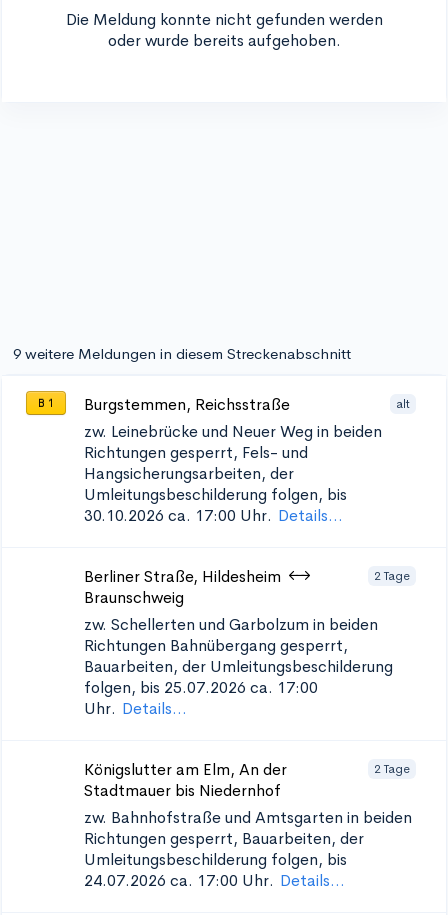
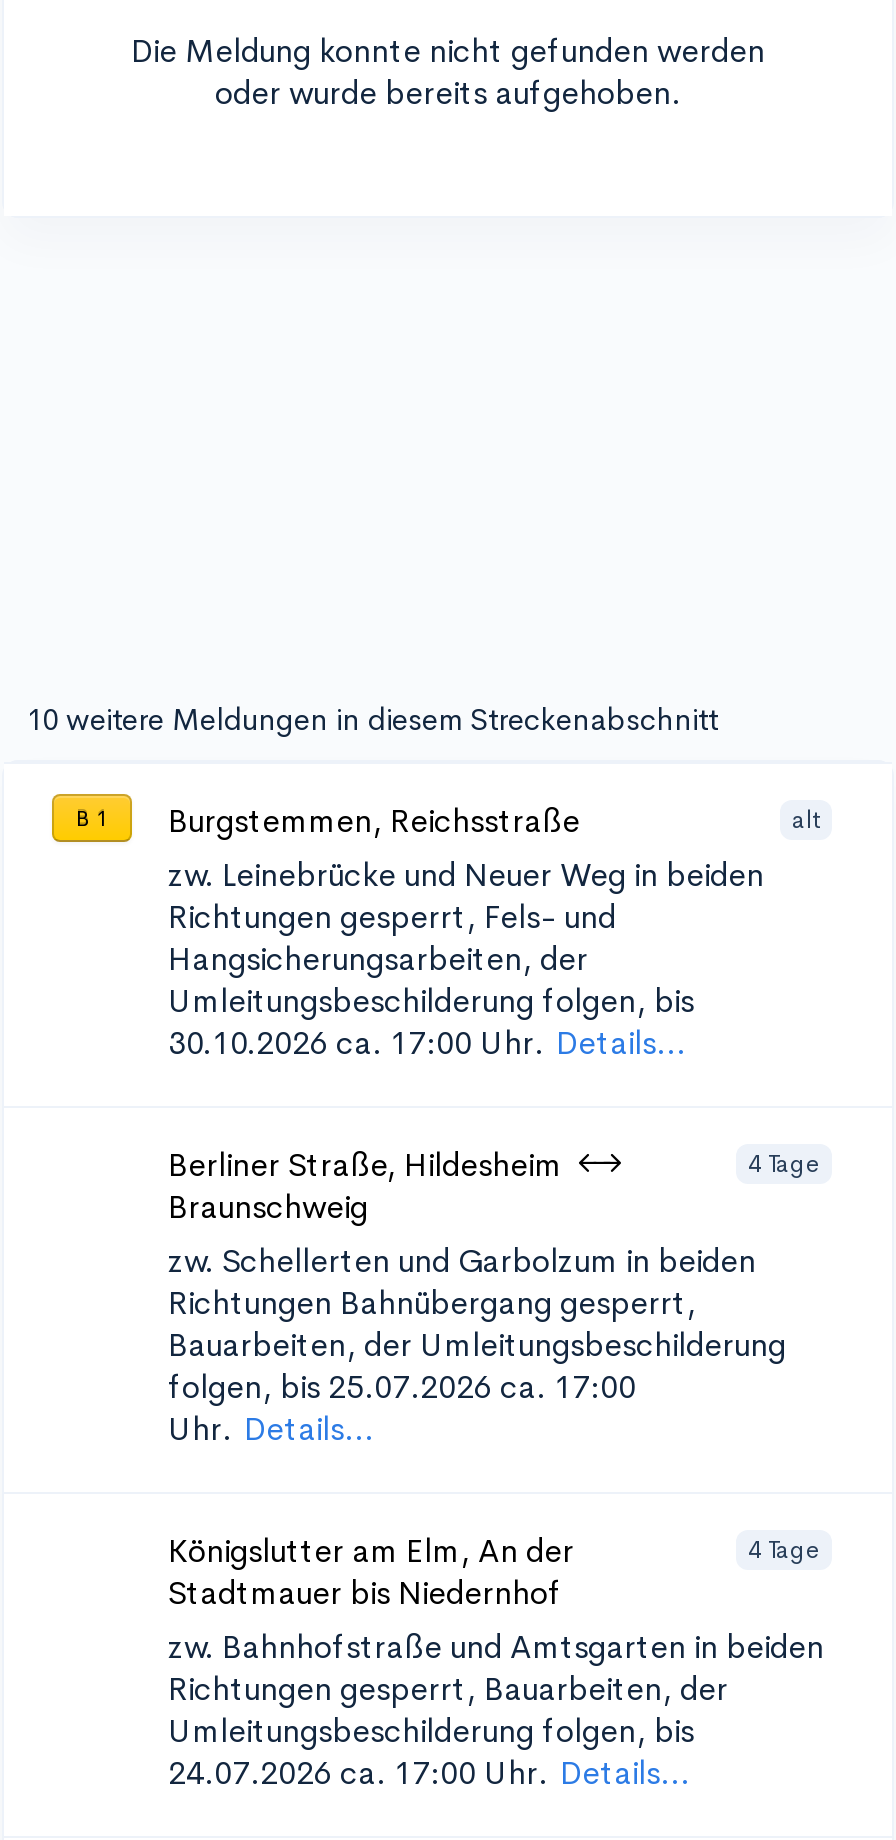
[13,344,351,363] 9 weitere Meldungen in diesem Streckenabschnitt -> [26,700,718,738] 10 weitere Meldungen in diesem Streckenabschnitt
[374,568,410,584] 2 Tage -> [748,1148,820,1180] 4 Tage
[374,761,410,777] 2 Tage -> [748,1534,820,1566] 4 Tage

